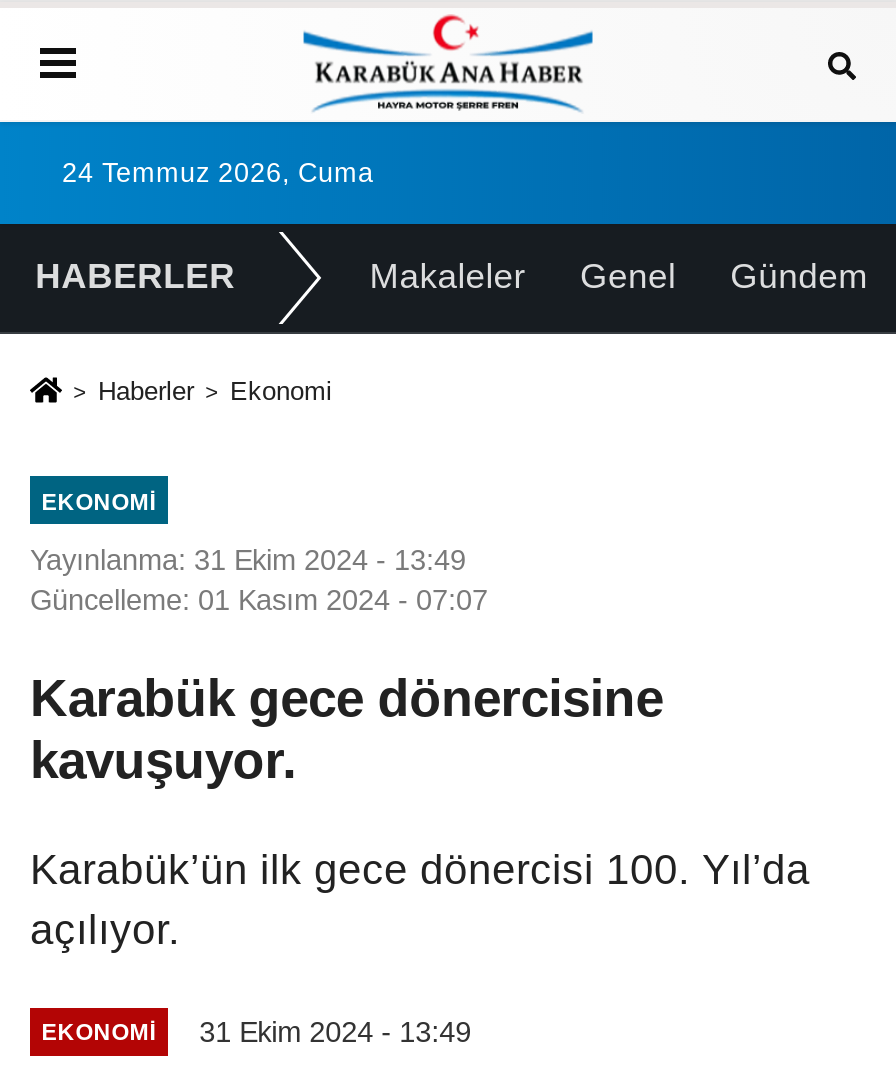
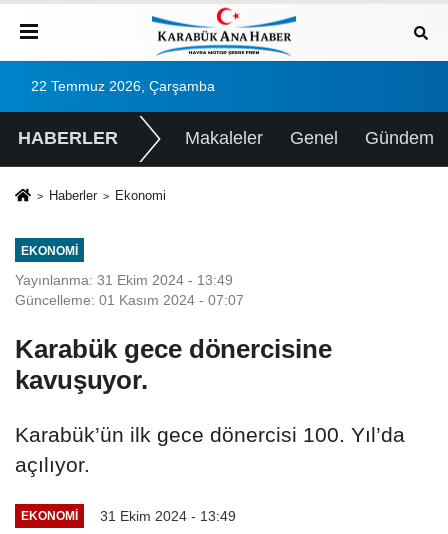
[62,158,374,188] 24 Temmuz 2026, Cuma -> [31,79,215,94] 22 Temmuz 2026, Çarşamba

